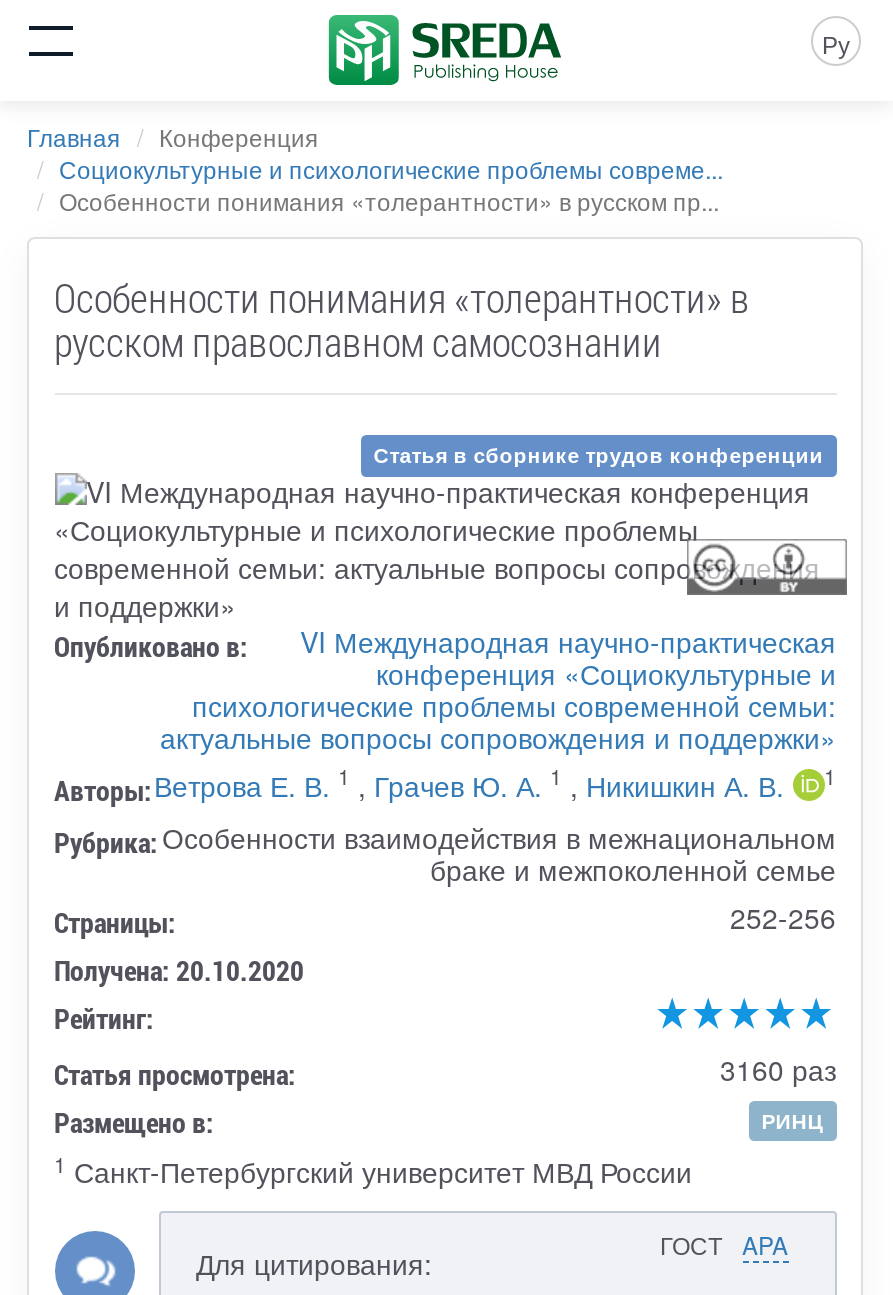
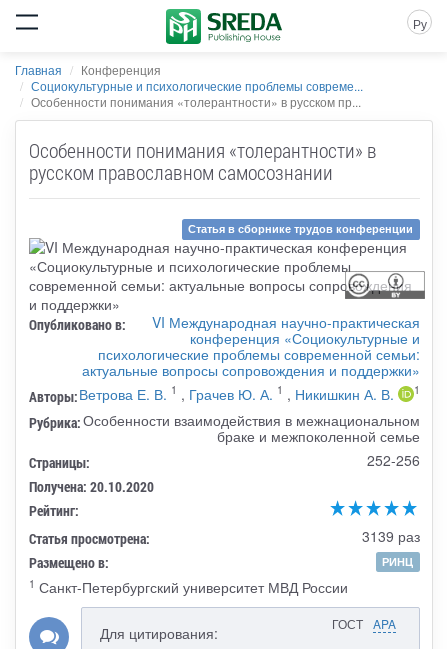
[720,1049,836,1089] 3160 раз -> [361,526,419,546] 3139 раз

